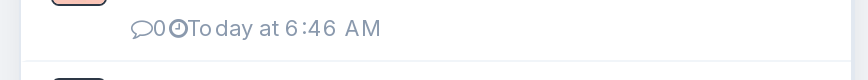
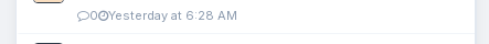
[187,14,381,42] Today at 6:46 AM -> [108,8,237,23] Yesterday at 6:28 AM

